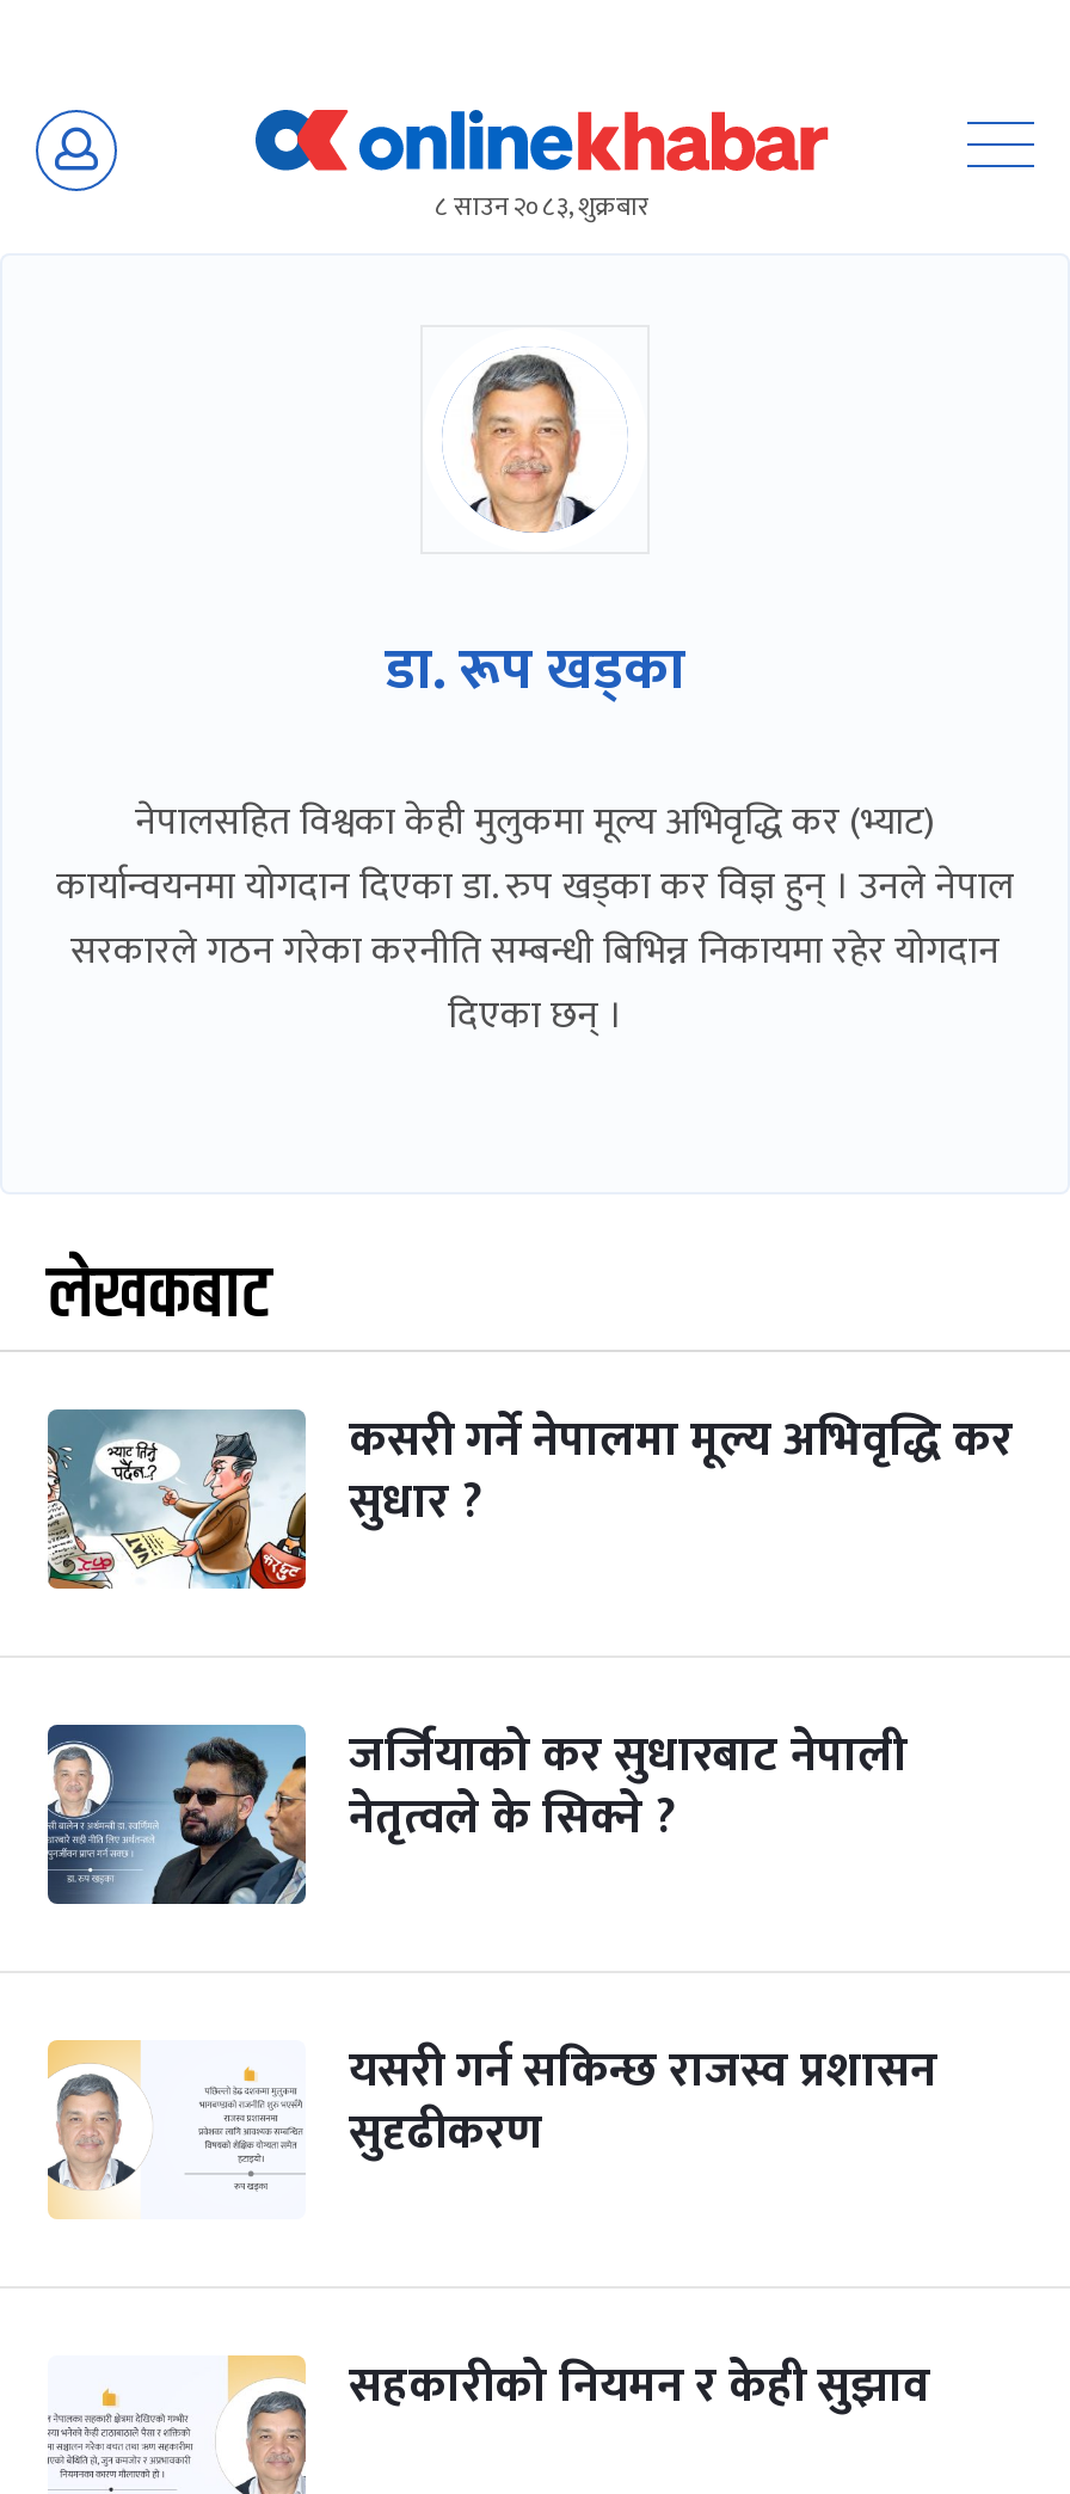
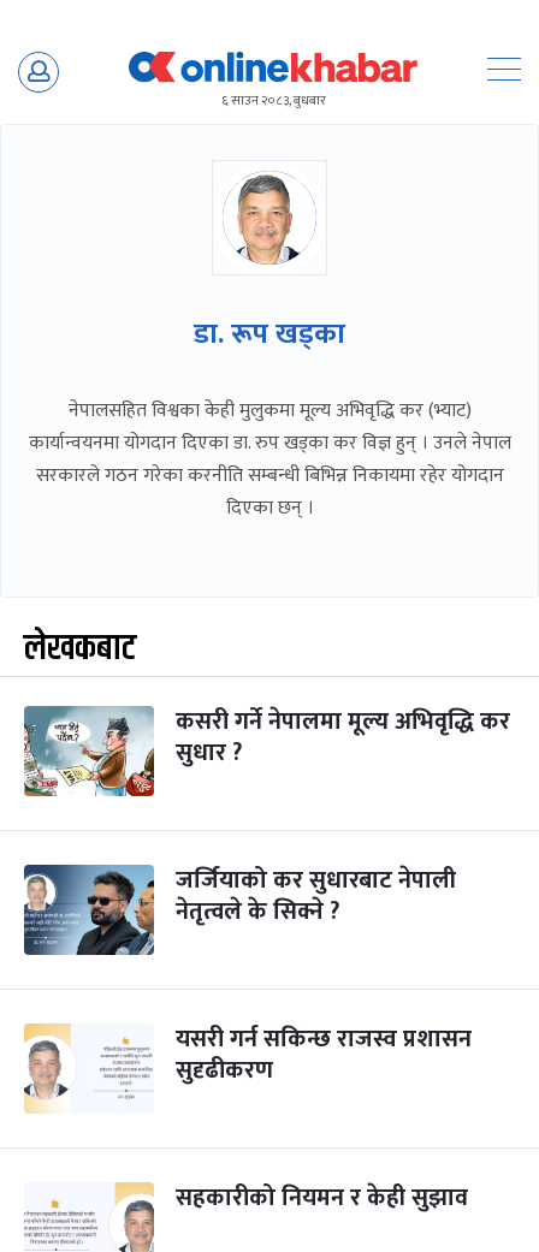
[435,186,650,229] ८ साउन २०८३, शुक्रबार -> [221,90,325,112] ६ साउन २०८३, बुधबार

